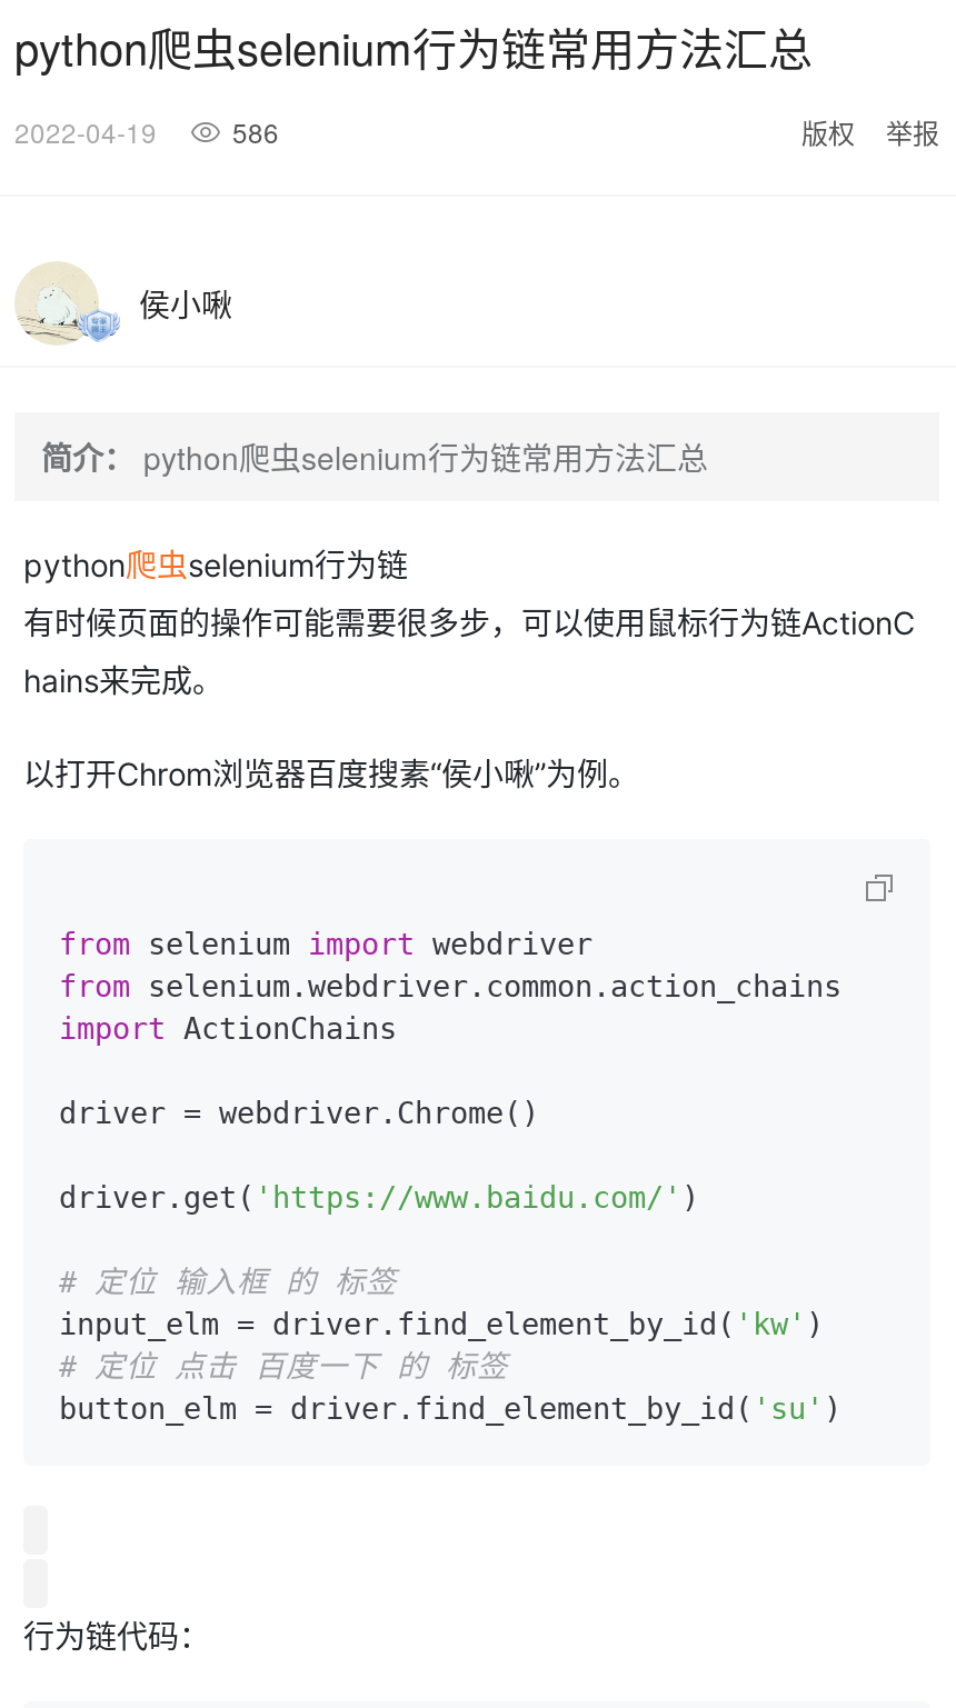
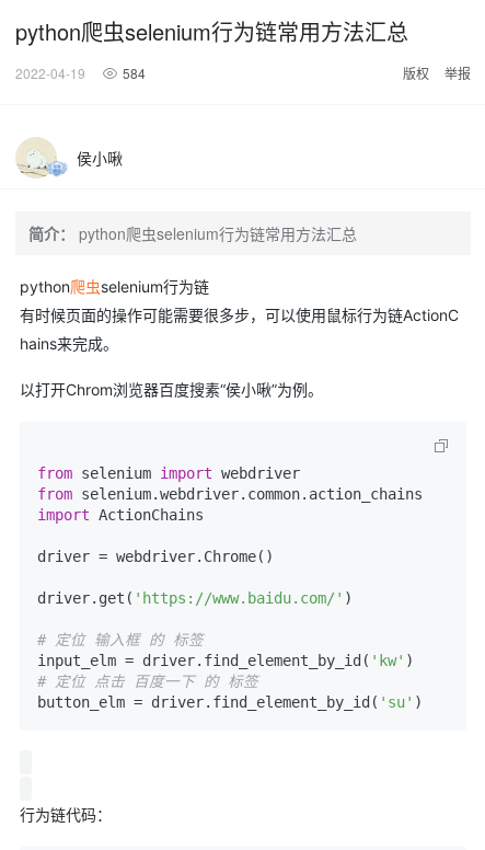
[14,112,279,150] 2022-04-19 586 -> [15,64,146,82] 2022-04-19 584

